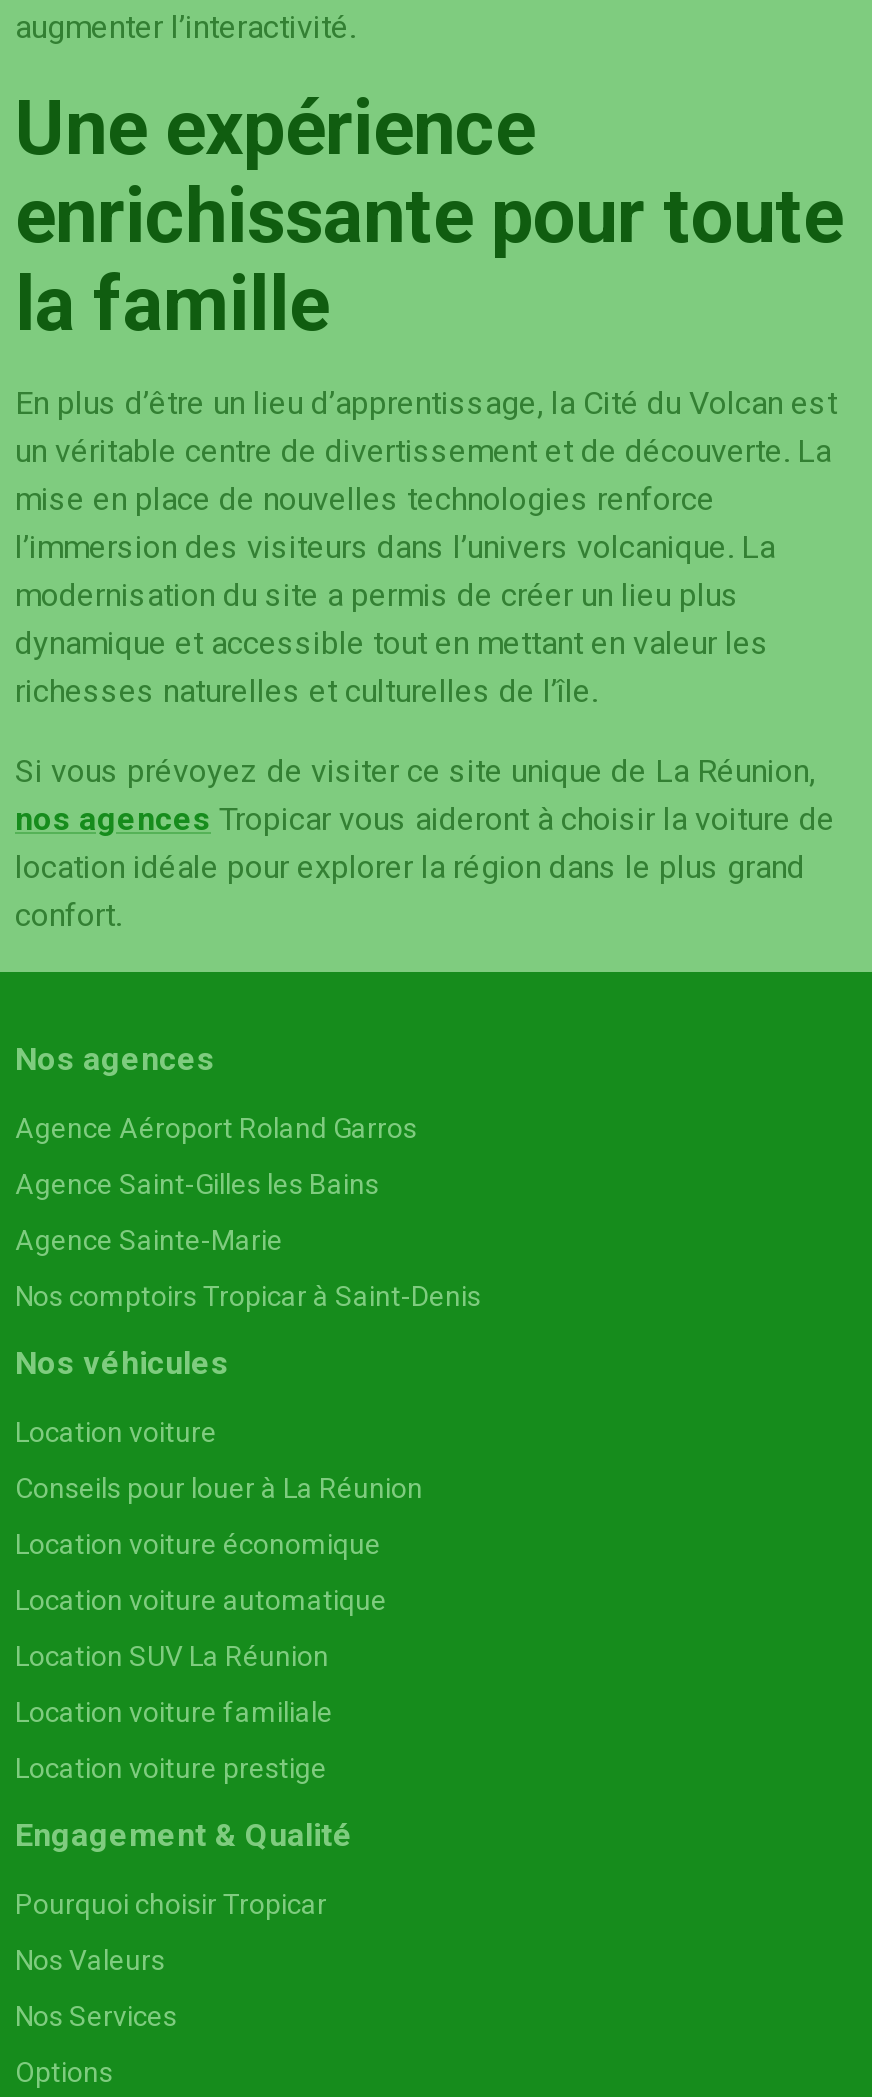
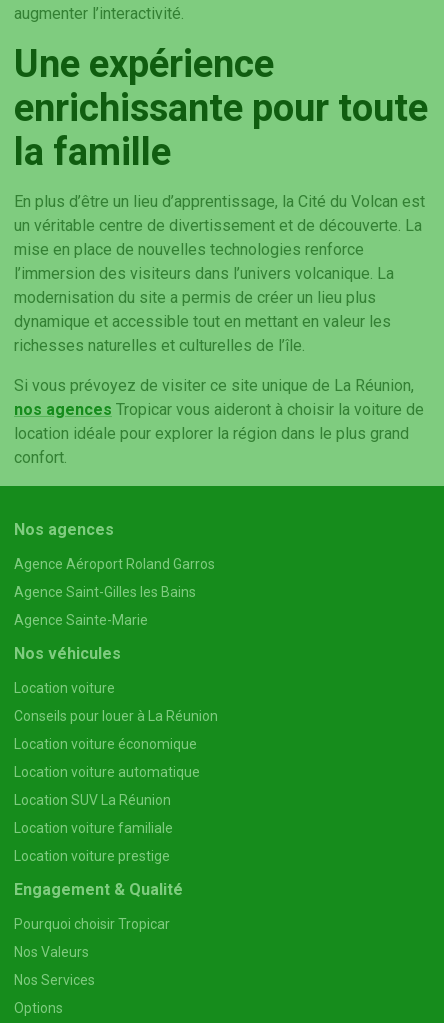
[15,1280,481,1312] Nos comptoirs Tropicar à Saint-Denis -> none

